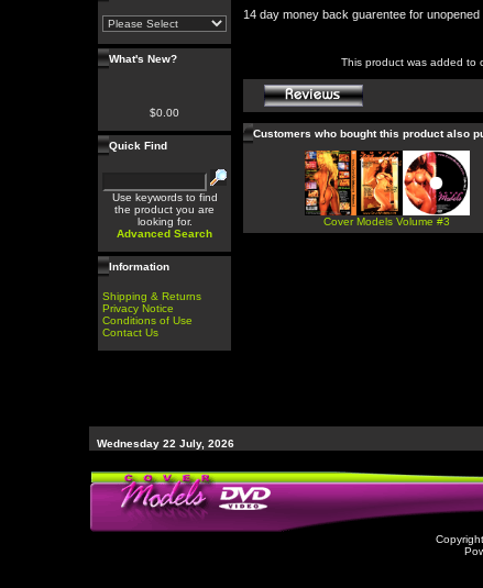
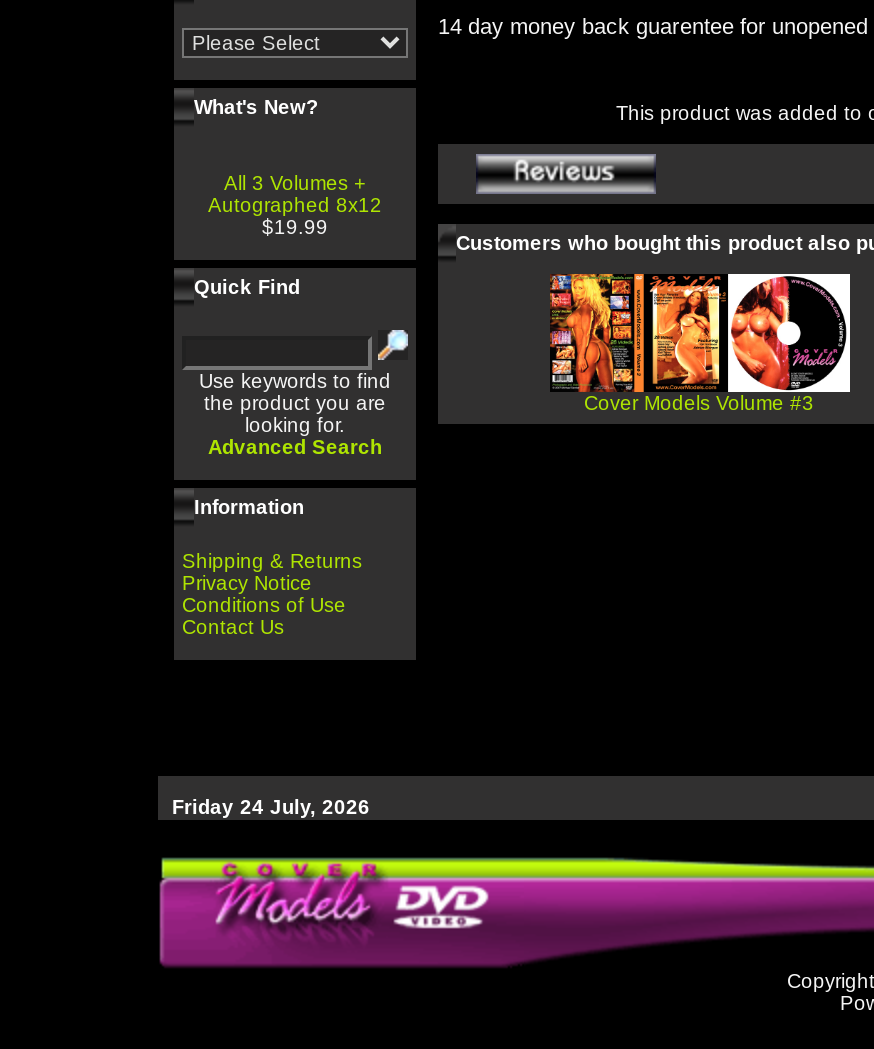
[150,107,179,119] $0.00 -> [208,172,382,238] All 3 Volumes + | Autographed 8x12 | $19.99
[90,437,241,450] Wednesday 22 July, 2026 -> [160,796,382,818] Friday 24 July, 2026

